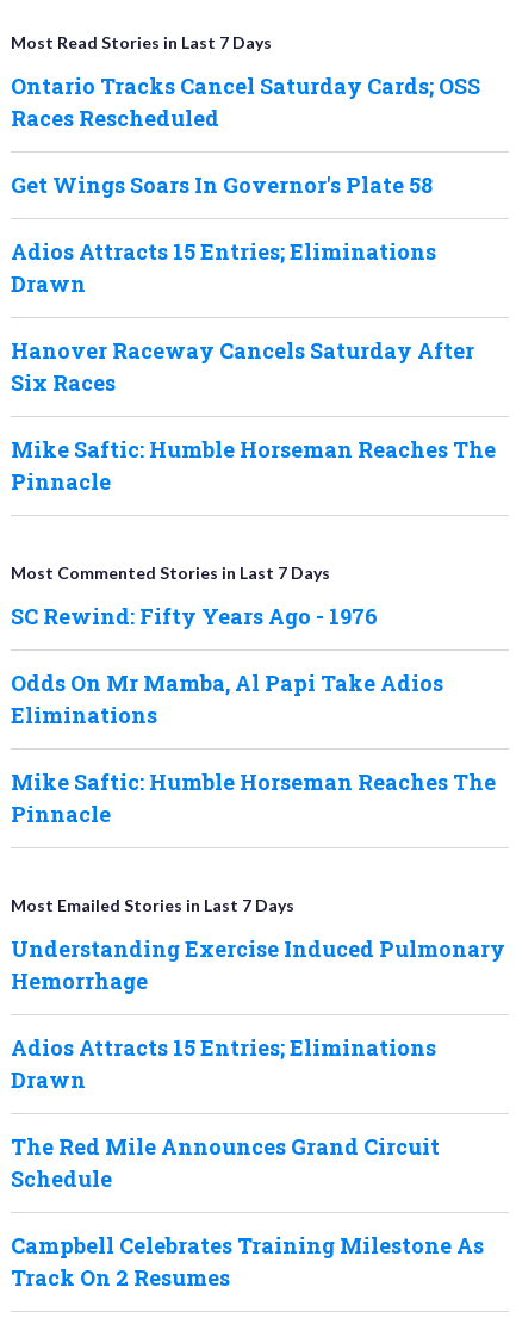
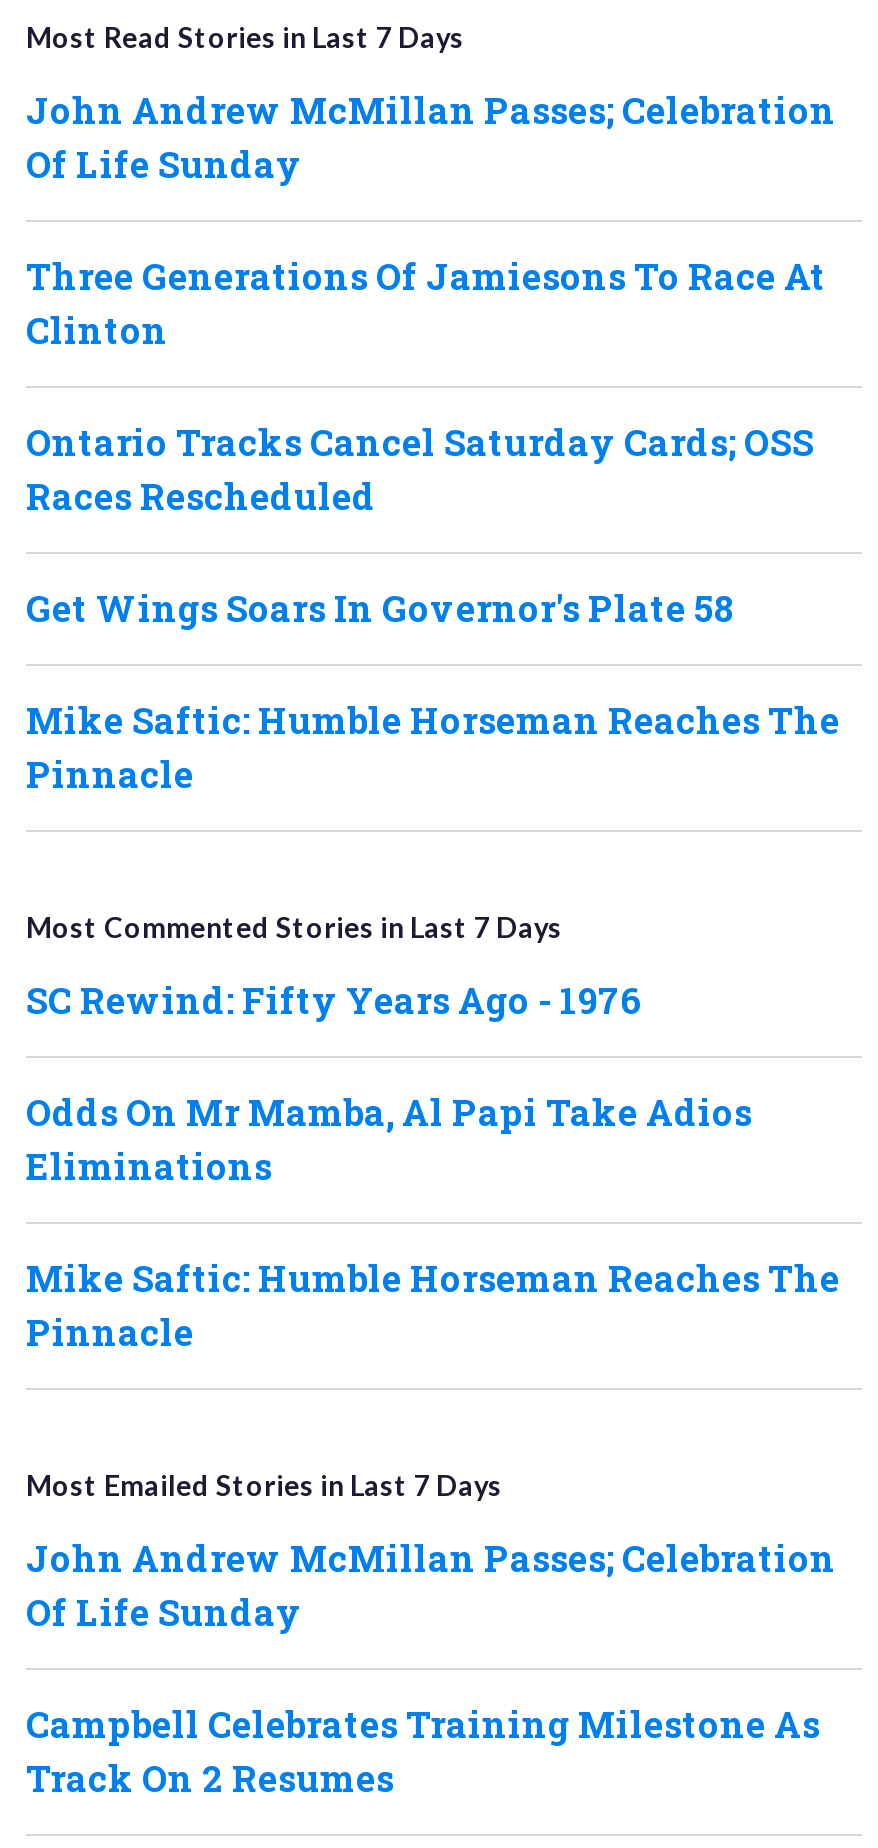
none -> [26,86,836,354] John Andrew McMillan Passes; Celebration | Of Life Sunday | Three Generations Of Jamiesons To Race At | Clinton
moved [11,72,480,199] -> [26,418,814,632]: Ontario Tracks Cancel Saturday Cards; OSS | Races Rescheduled | Get Wings Soars In Governor's Plate 58
[11,237,474,397] Adios Attracts 15 Entries; Eliminations | Drawn | Hanover Raceway Cancels Saturday After | Six Races -> none
[11,934,505,1193] Understanding Exercise Induced Pulmonary | Hemorrhage | Adios Attracts 15 Entries; Eliminations | Drawn | The Red Mile Announces Grand Circuit | Schedule -> [26,1534,836,1636] John Andrew McMillan Passes; Celebration | Of Life Sunday

